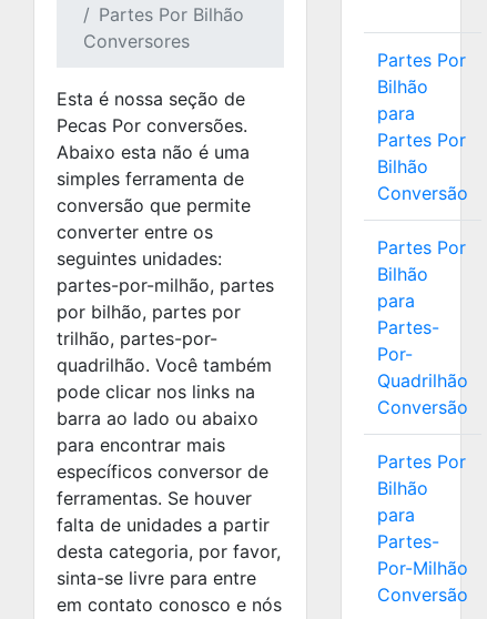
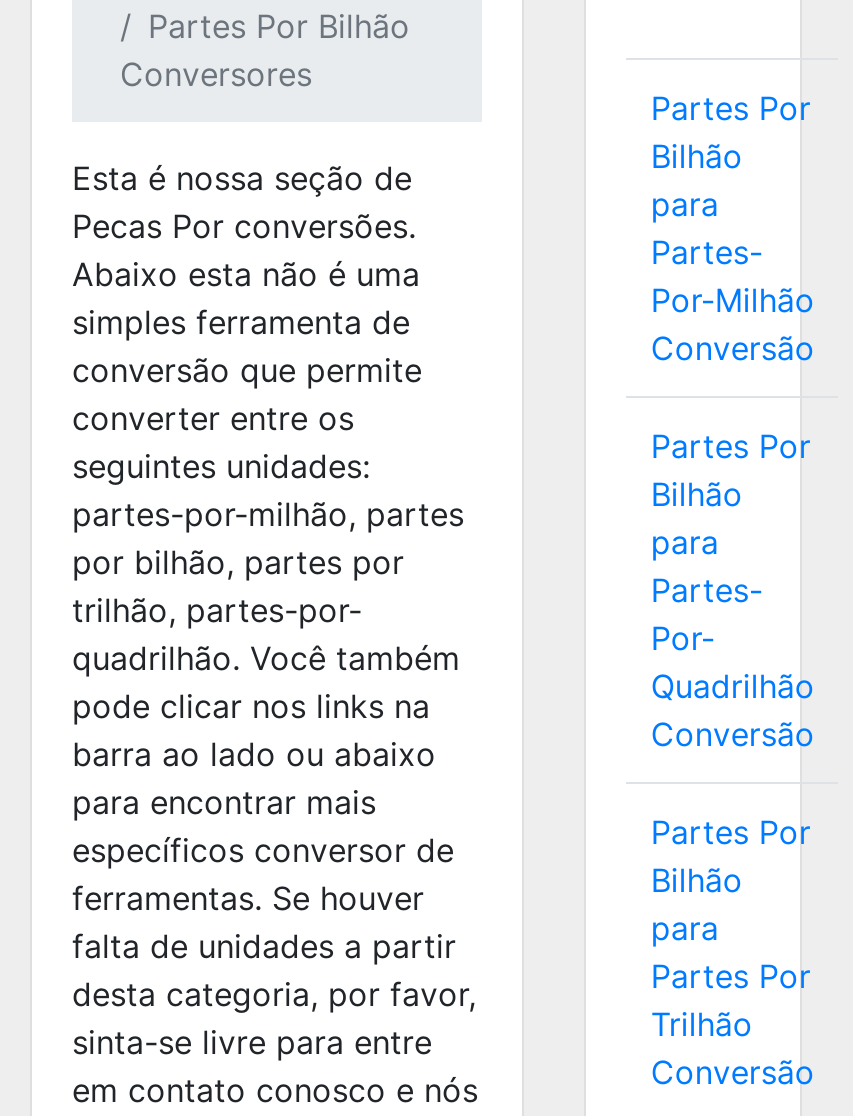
[378,129,466,177] Partes Por | Bilhão -> [651,232,815,320] Partes- | Por-Milhão
[378,530,468,579] Partes- | Por-Milhão -> [651,956,811,1044] Partes Por | Trilhão

